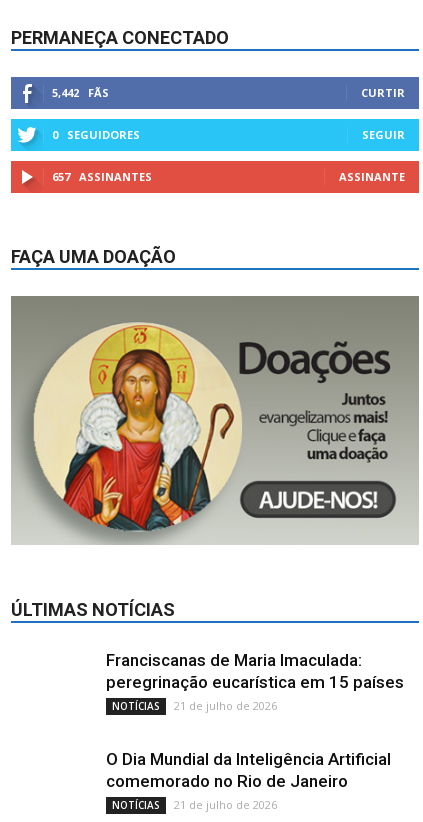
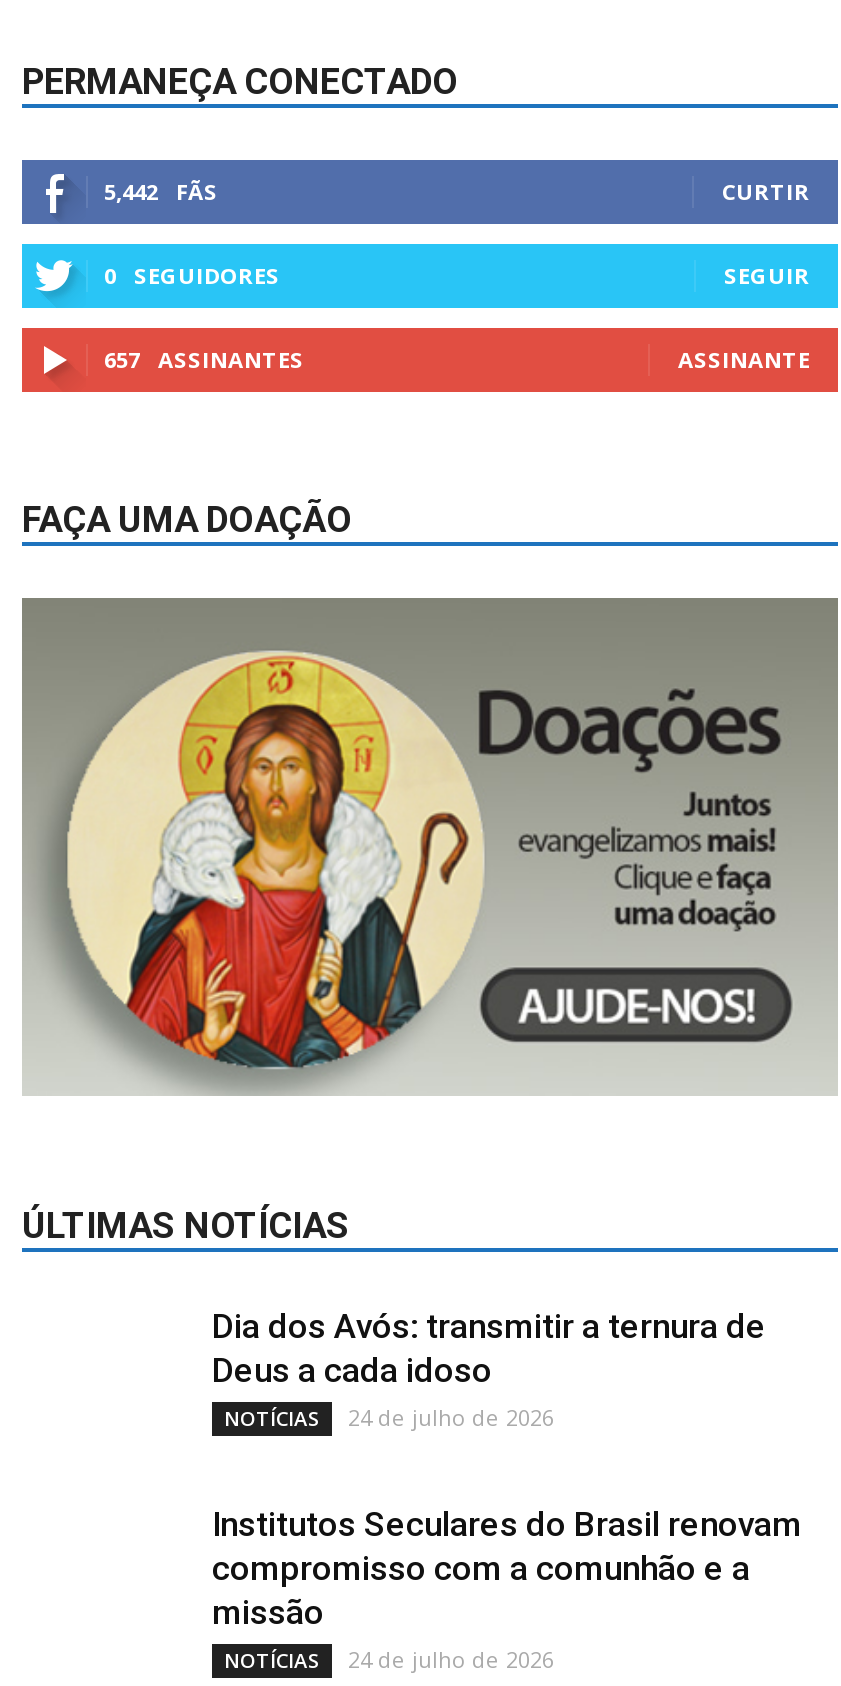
[106,650,404,692] Franciscanas de Maria Imaculada: | peregrinação eucarística em 15 países -> [212,1305,766,1389] Dia dos Avós: transmitir a ternura de | Deus a cada idoso
[112,698,277,713] NOTÍCIAS 21 de julho de 2026 -> [224,1401,554,1431] NOTÍCIAS 24 de julho de 2026
[106,749,391,791] O Dia Mundial da Inteligência Artificial | comemorado no Rio de Janeiro -> [212,1503,802,1631] Institutos Seculares do Brasil renovam | compromisso com a comunhão e a | missão
[112,797,277,812] NOTÍCIAS 21 de julho de 2026 -> [224,1643,554,1673] NOTÍCIAS 24 de julho de 2026

